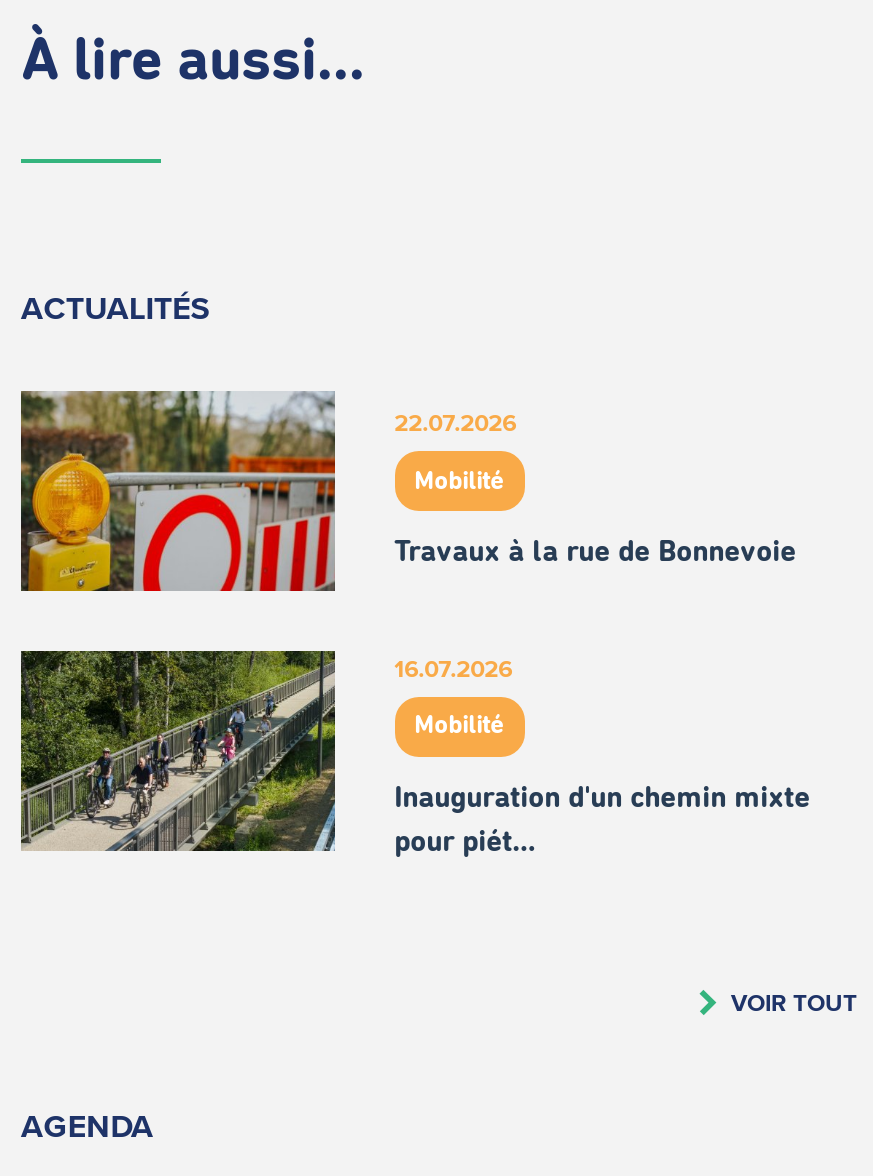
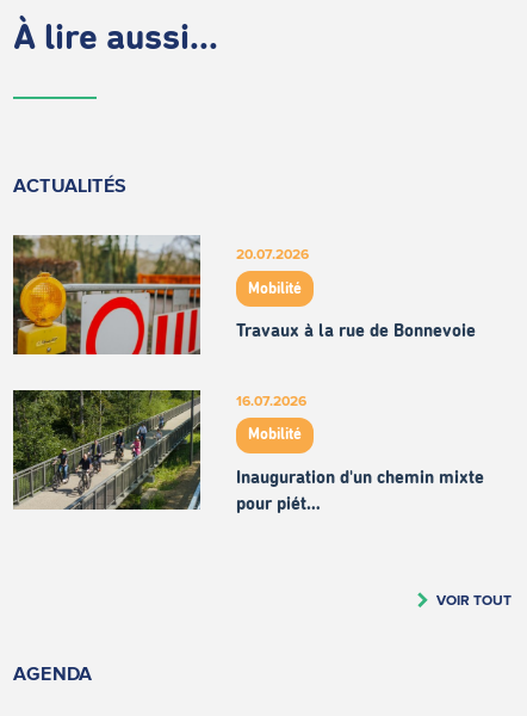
[394,410,516,436] 22.07.2026 -> [236,246,308,262] 20.07.2026

